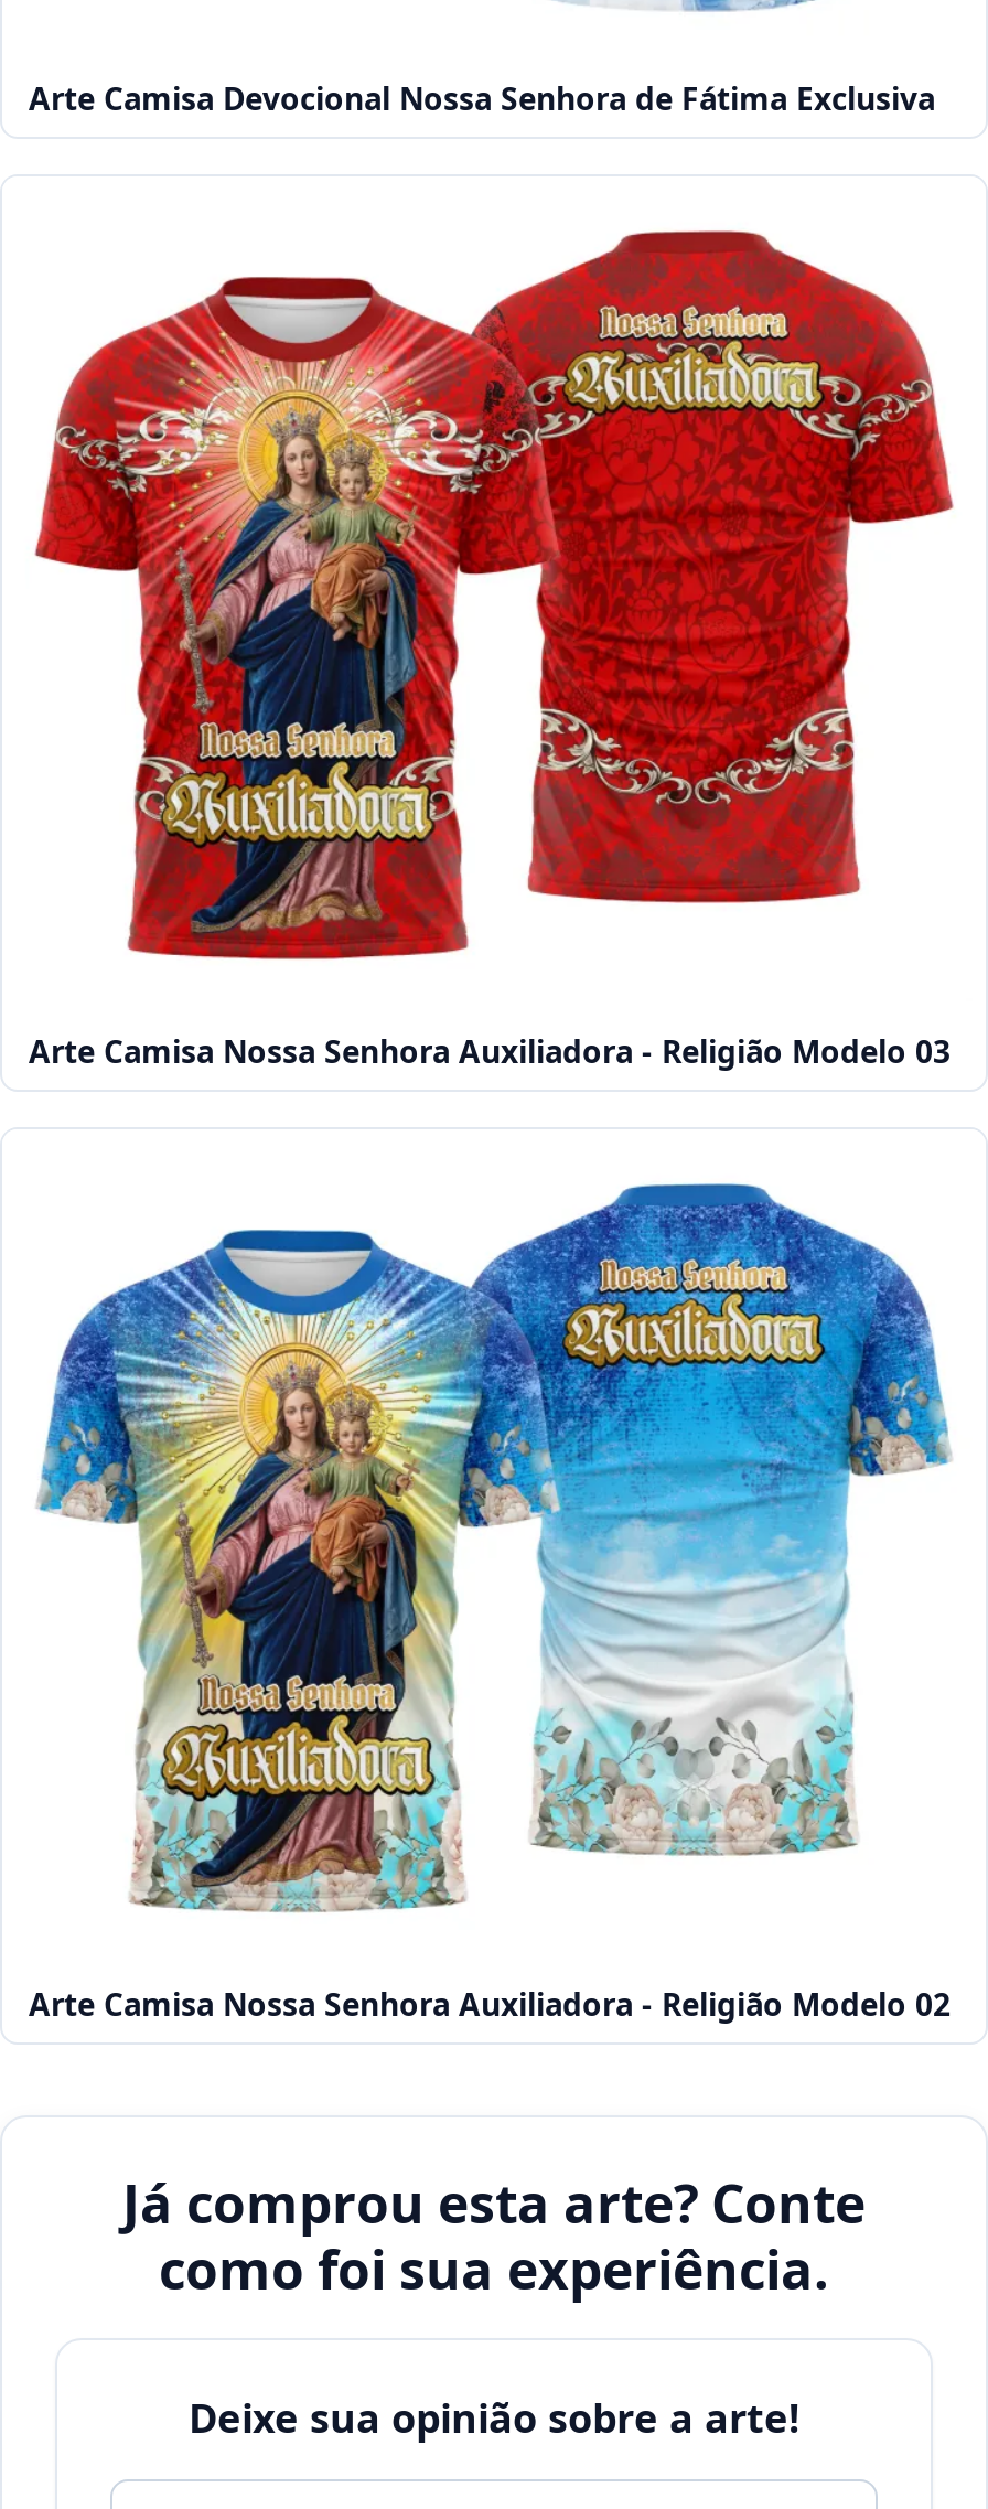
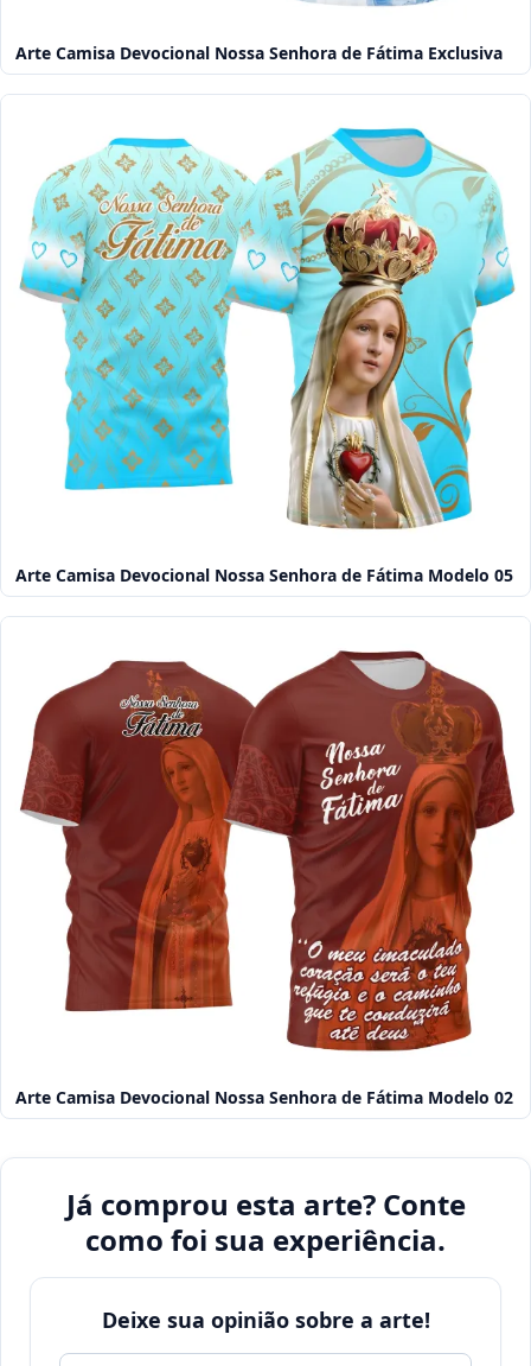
[29,229,955,1072] [image] | Arte Camisa Nossa Senhora Auxiliadora - Religião Modelo 03 -> [15,127,516,586] [image] | Arte Camisa Devocional Nossa Senhora de Fátima Modelo 05
[29,1182,951,2025] [image] | Arte Camisa Nossa Senhora Auxiliadora - Religião Modelo 02 -> [15,649,516,1108] [image] | Arte Camisa Devocional Nossa Senhora de Fátima Modelo 02

